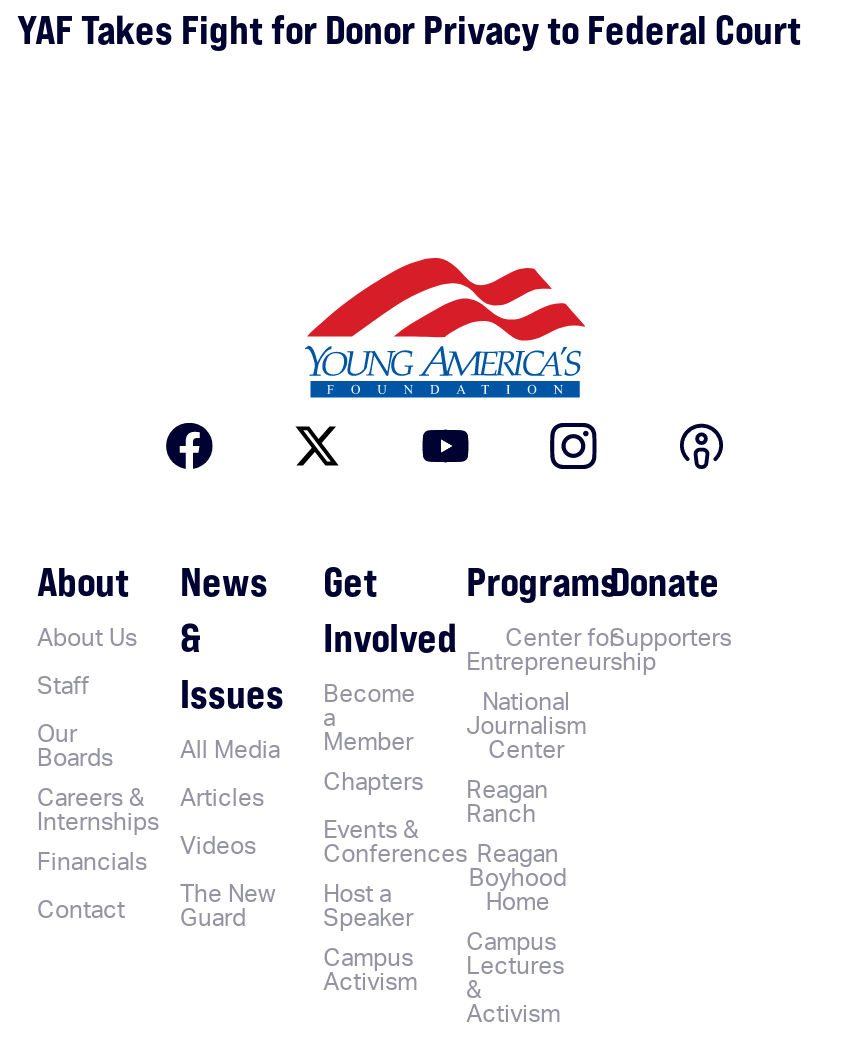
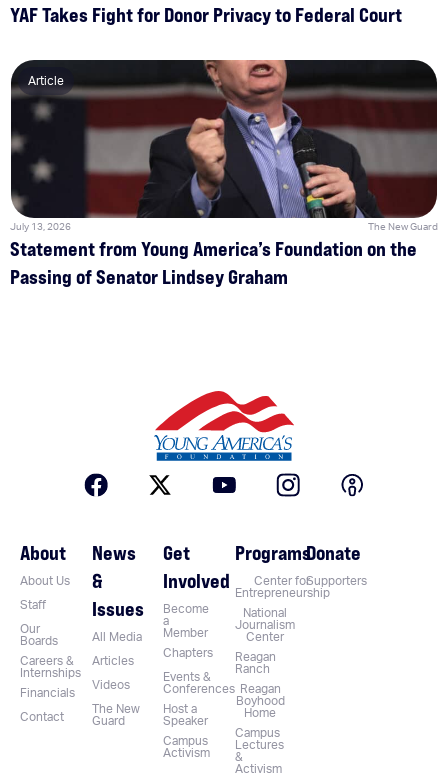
none -> [10,59,438,219] [image] | Article
none -> [10,222,438,289] July 13, 2026 | The New Guard | Statement from Young America’s Foundation on the | Passing of Senator Lindsey Graham

